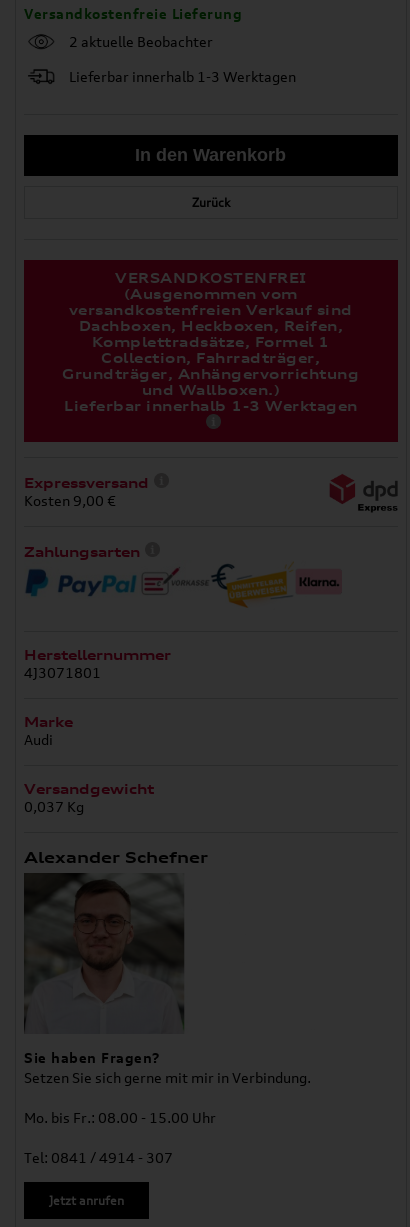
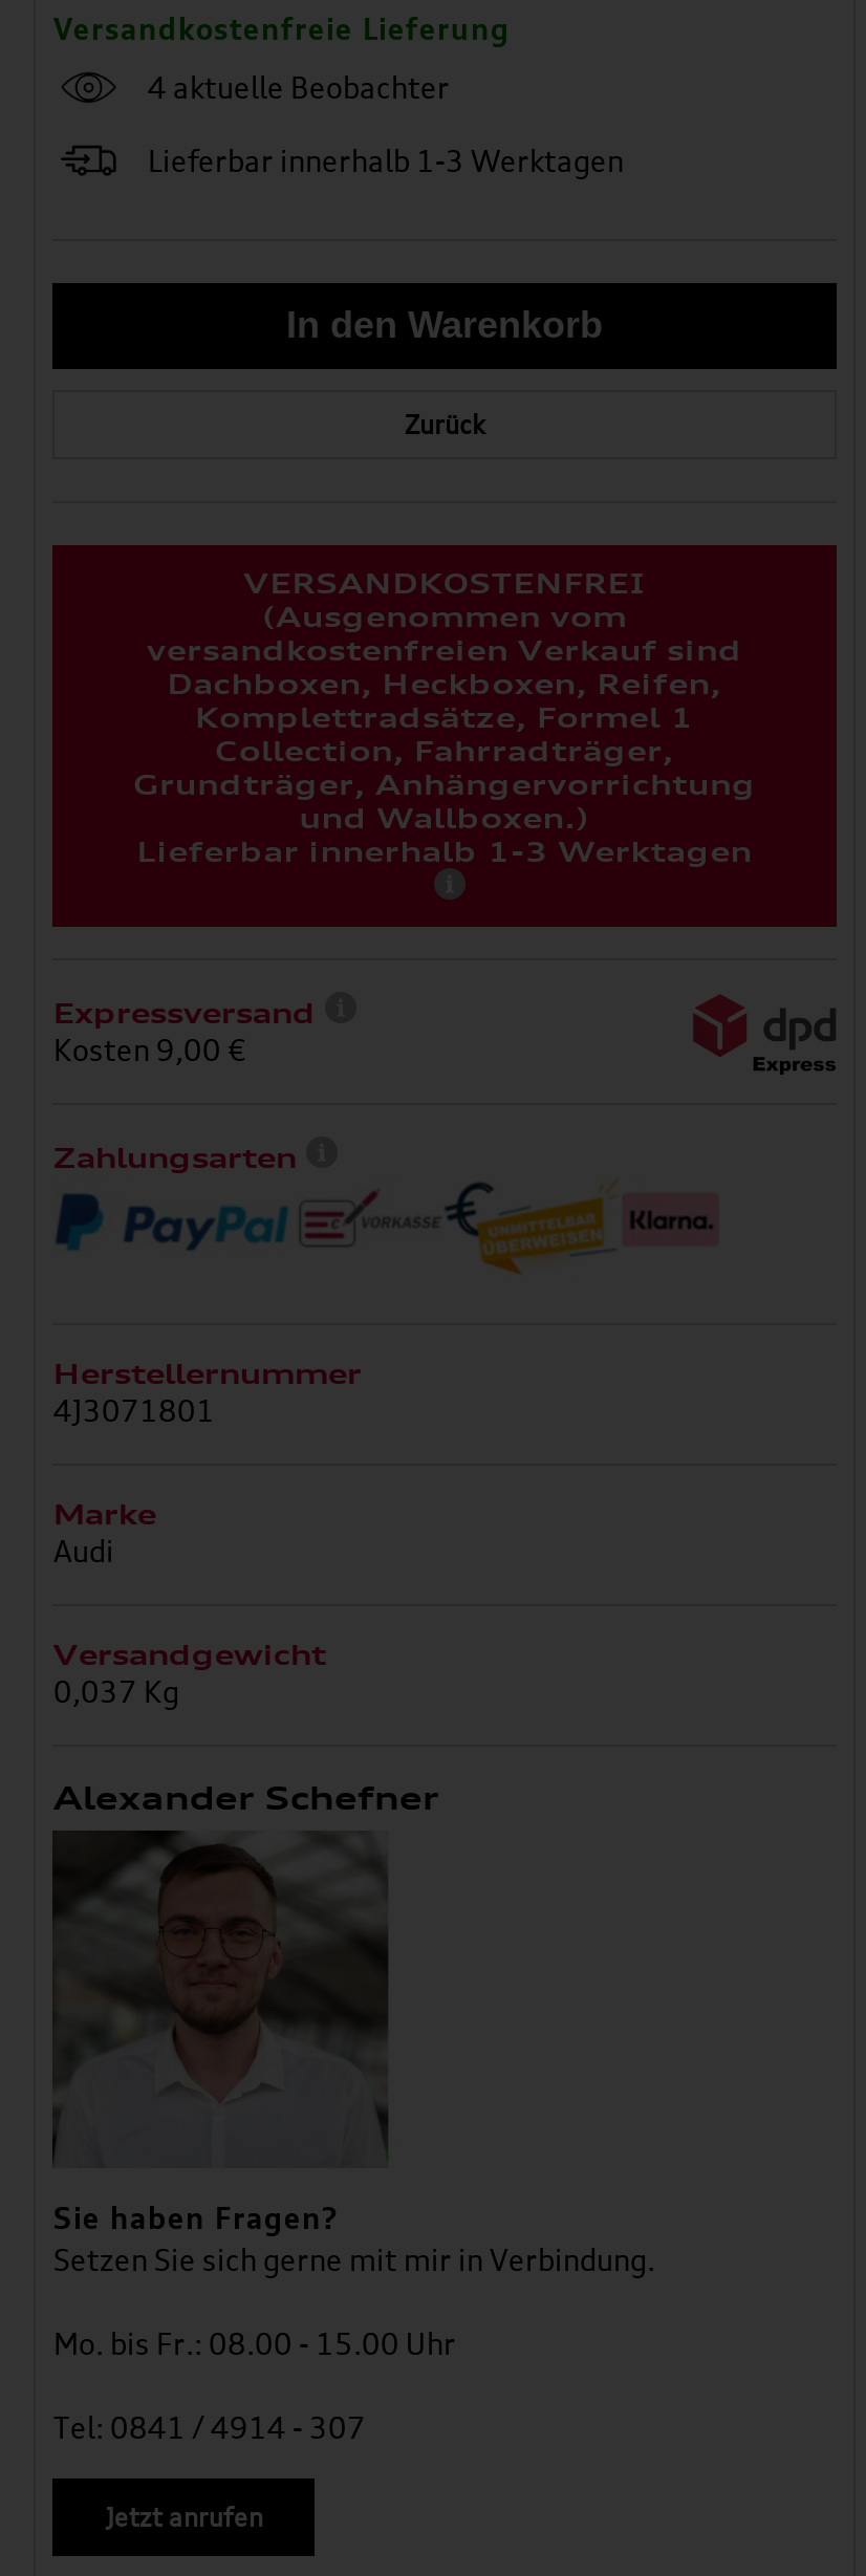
[69,33,213,50] 2 aktuelle Beobachter -> [147,70,449,106] 4 aktuelle Beobachter

